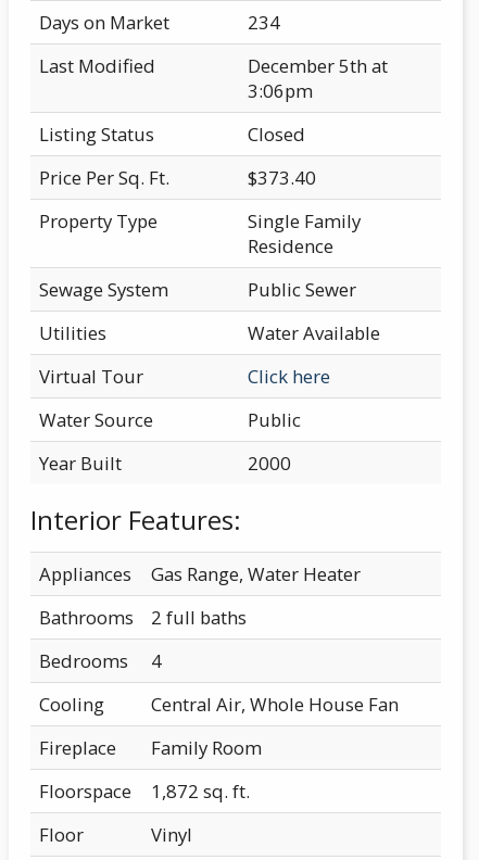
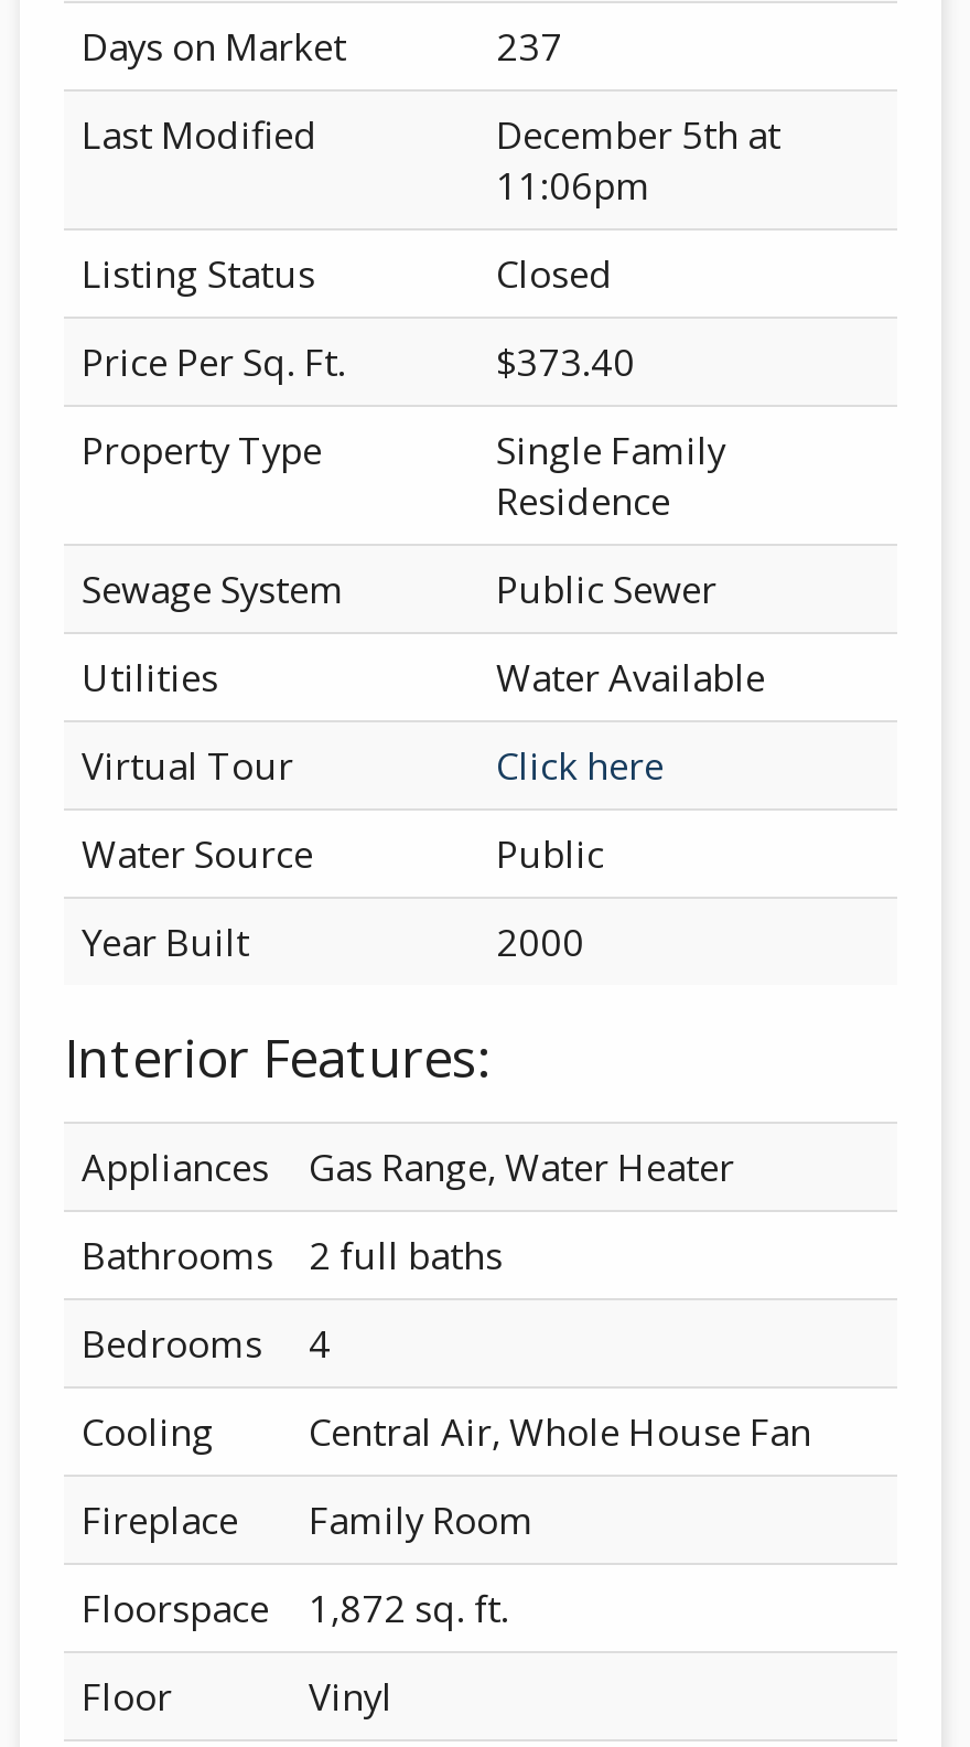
[248,10,280,35] 234 -> [496,20,562,71] 237
[248,78,313,103] 3:06pm -> [496,159,650,210] 11:06pm

